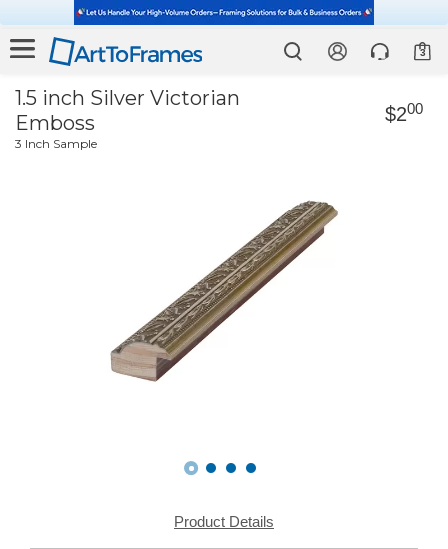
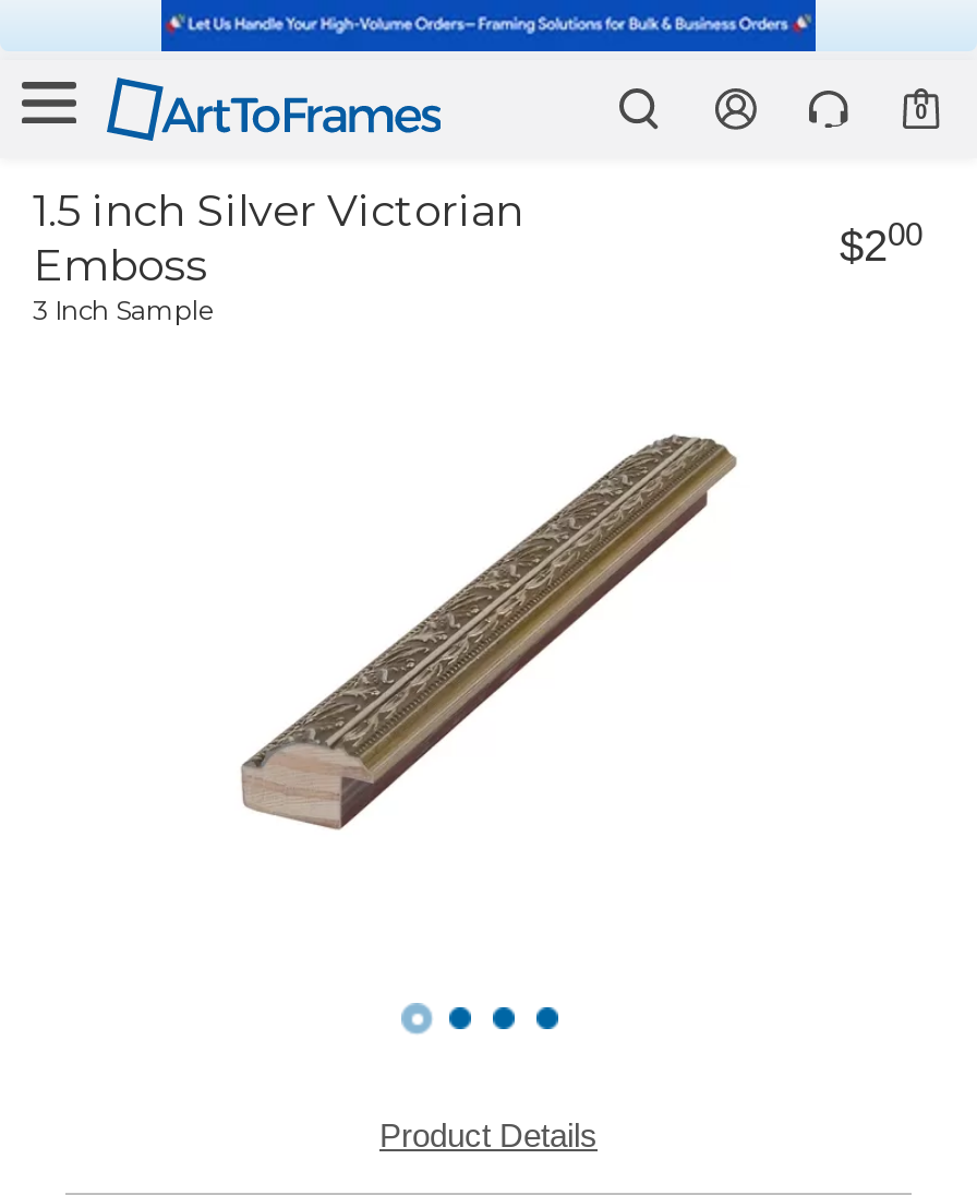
[420,47,426,58] 3 -> [915,100,928,124] 0

